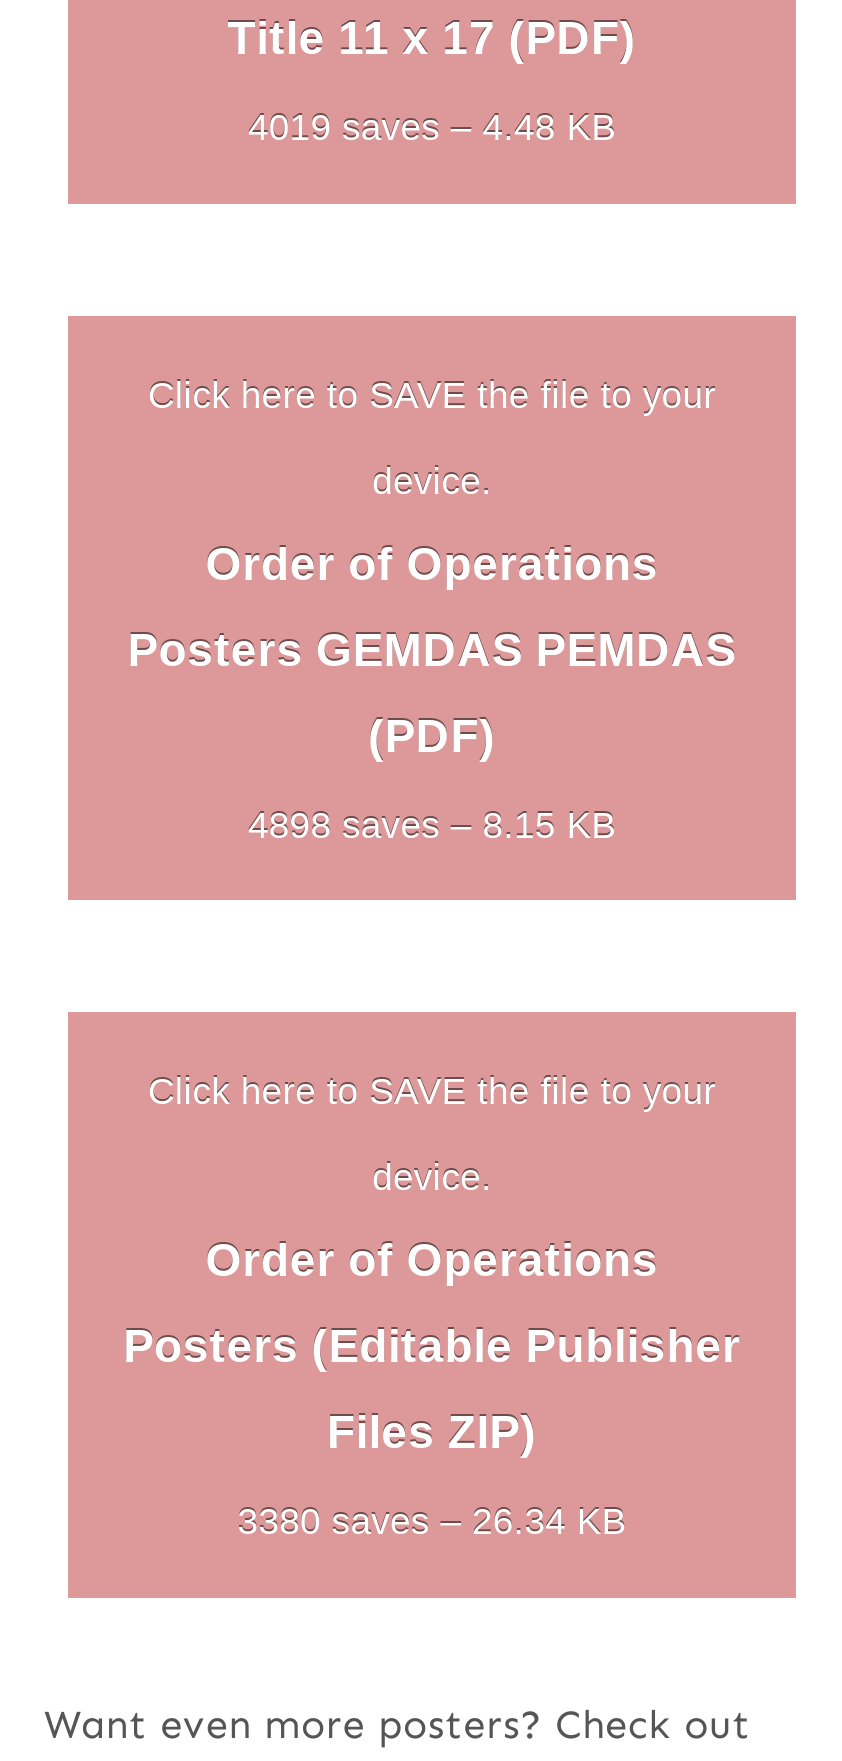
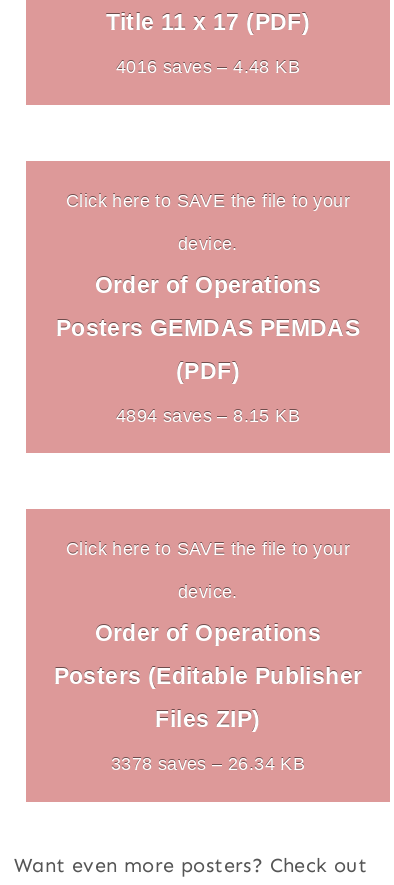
[248,106,616,148] 4019 saves – 4.48 KB -> [116,56,300,77] 4016 saves – 4.48 KB
[248,804,616,846] 4898 saves – 8.15 KB -> [116,405,300,426] 4894 saves – 8.15 KB
[238,1500,626,1542] 3380 saves – 26.34 KB -> [111,753,305,774] 3378 saves – 26.34 KB

